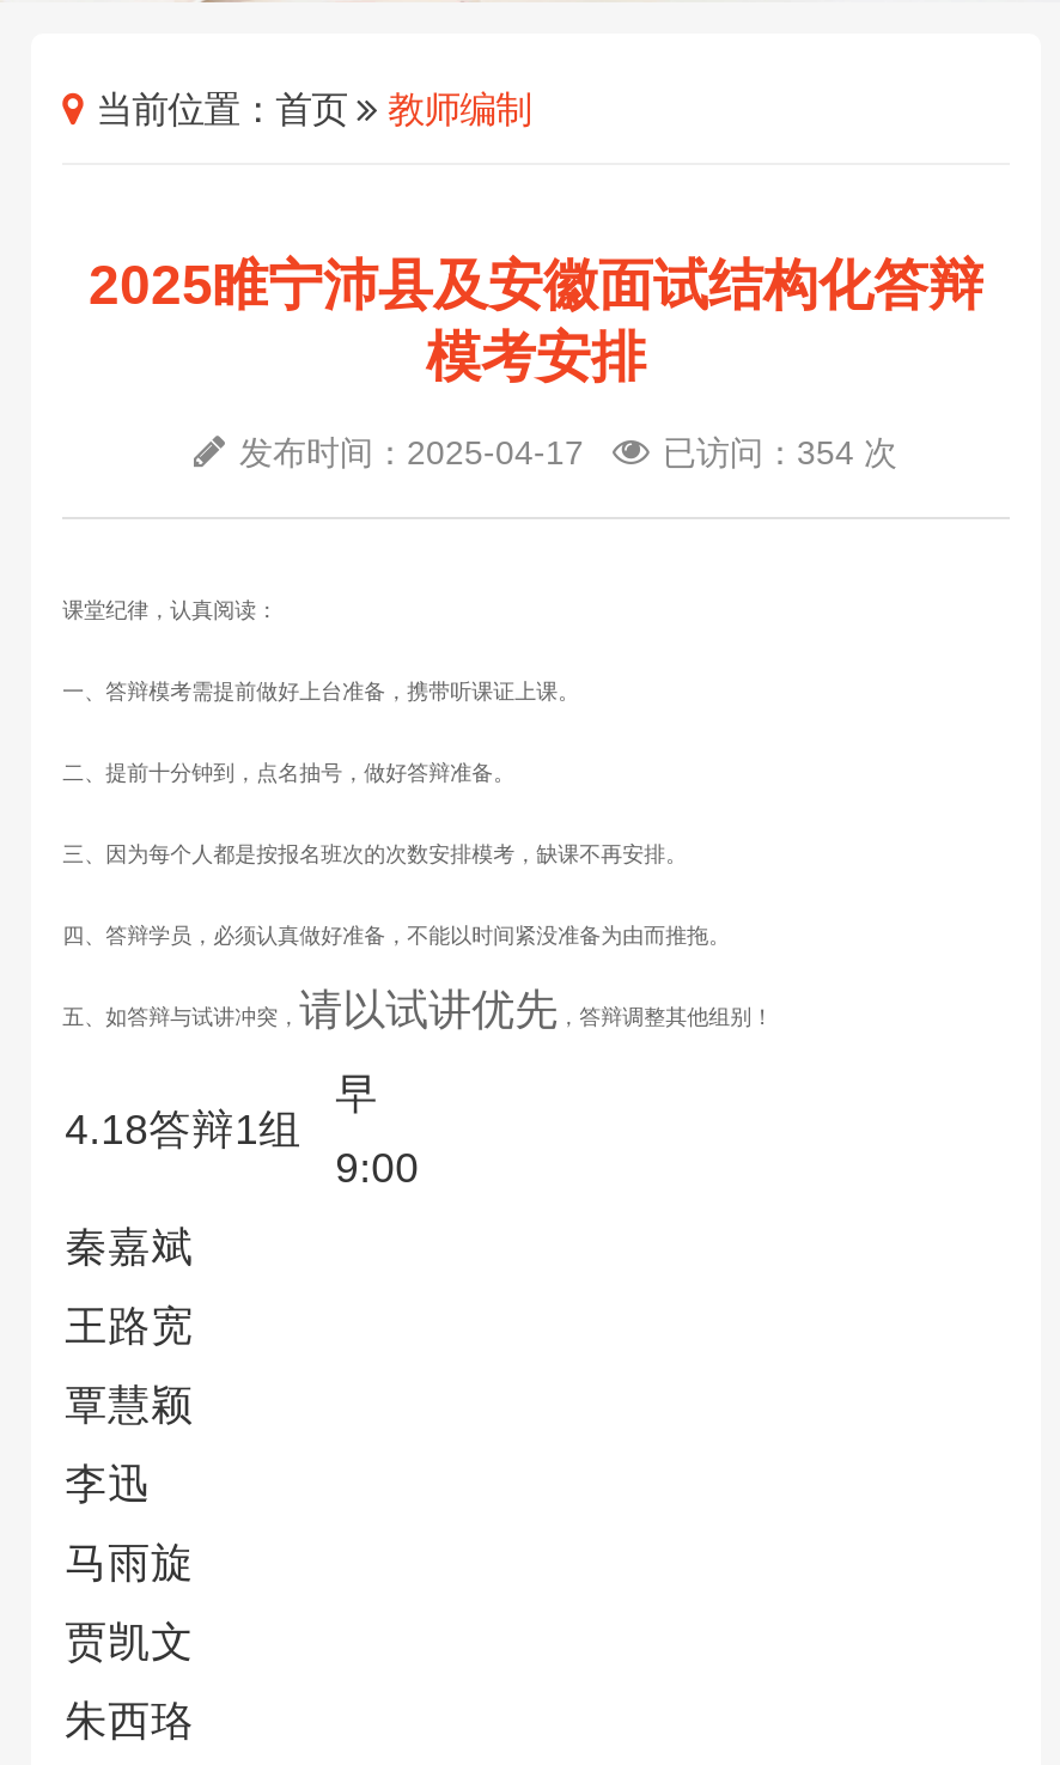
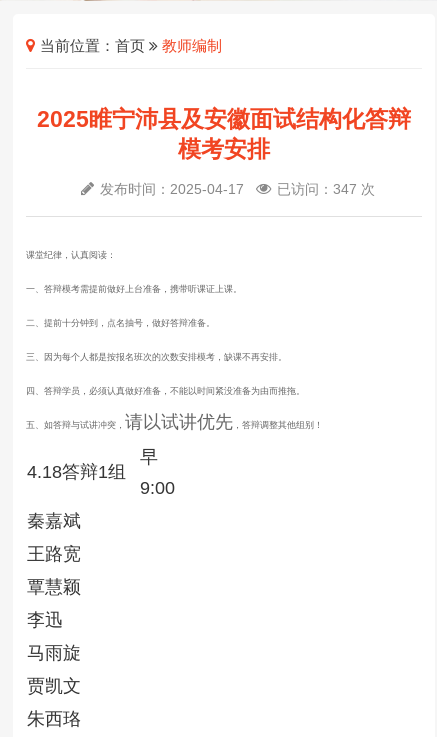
[239,434,897,473] 发布时间：2025-04-17 已访问：354 次 -> [100,181,375,197] 发布时间：2025-04-17 已访问：347 次

